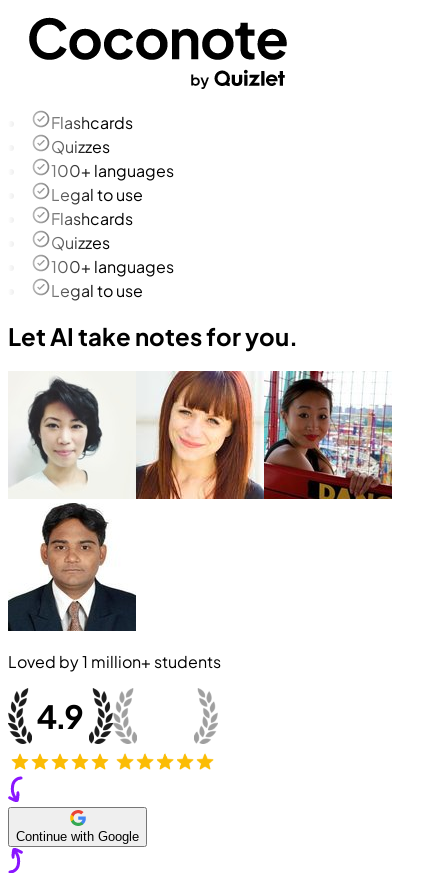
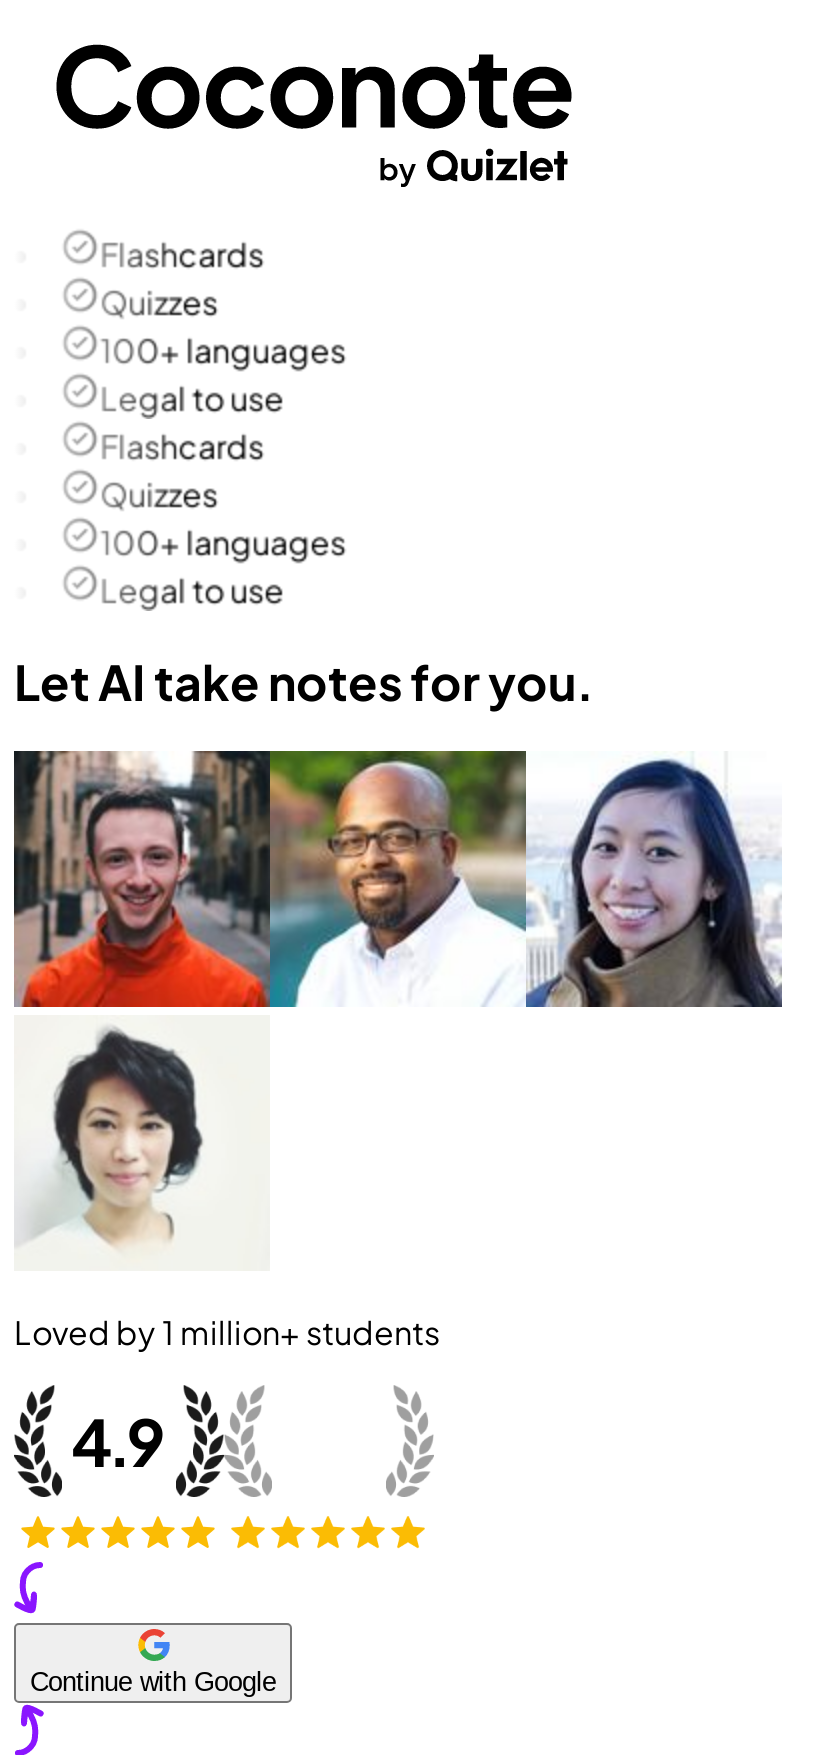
[7,370,393,632] [image] -> [12,749,784,1271] [image]

